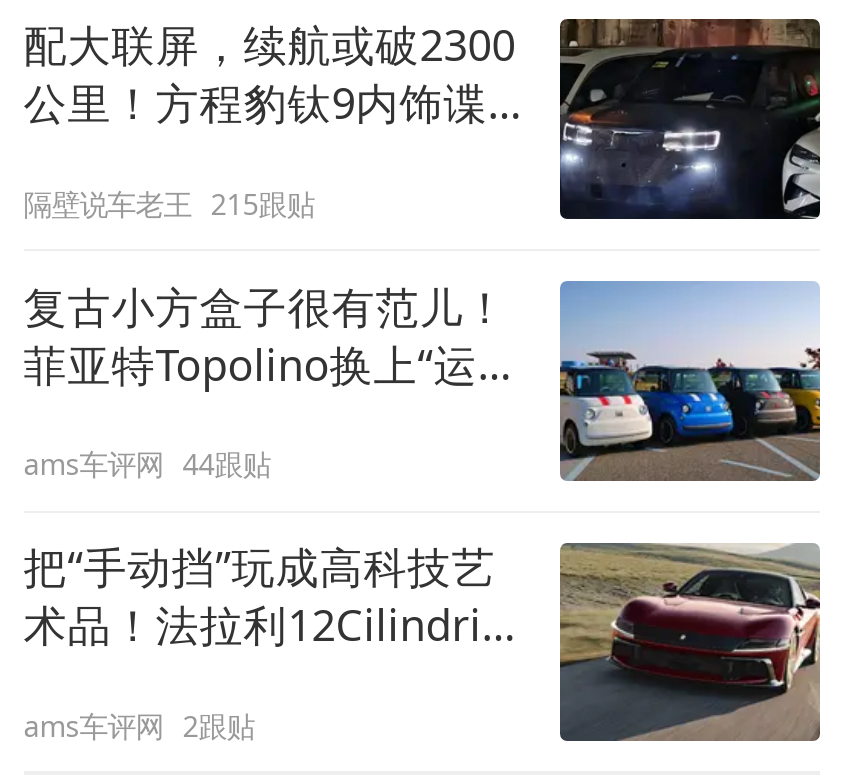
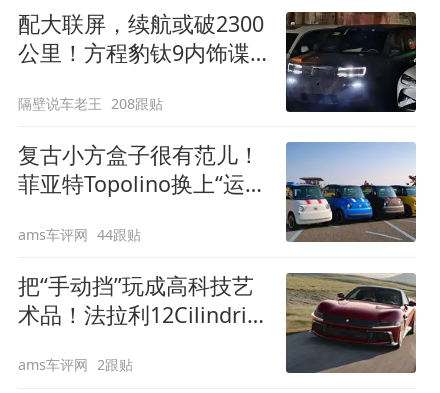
[23,184,315,222] 隔壁说车老王 215跟贴 -> [18,94,163,113] 隔壁说车老王 208跟贴

